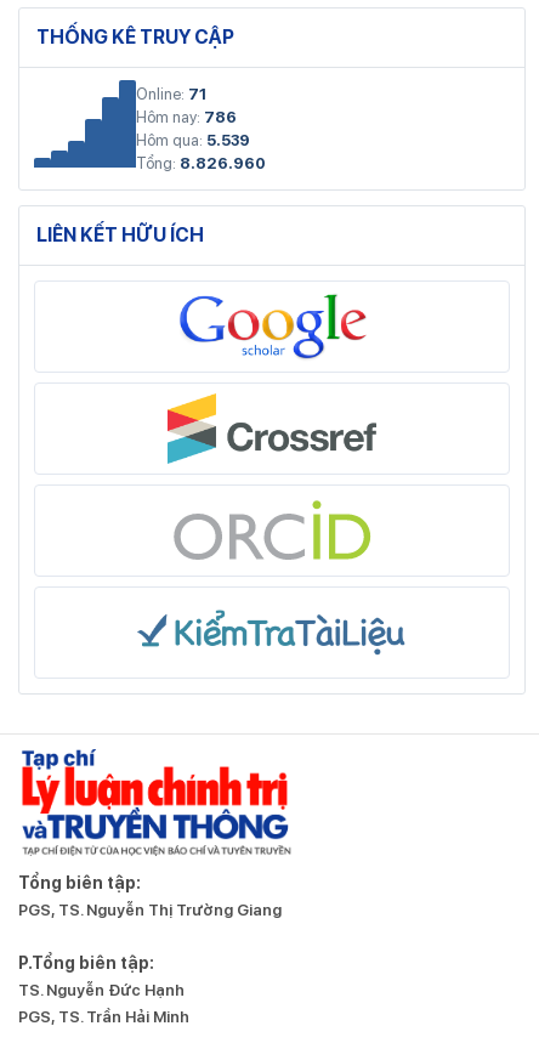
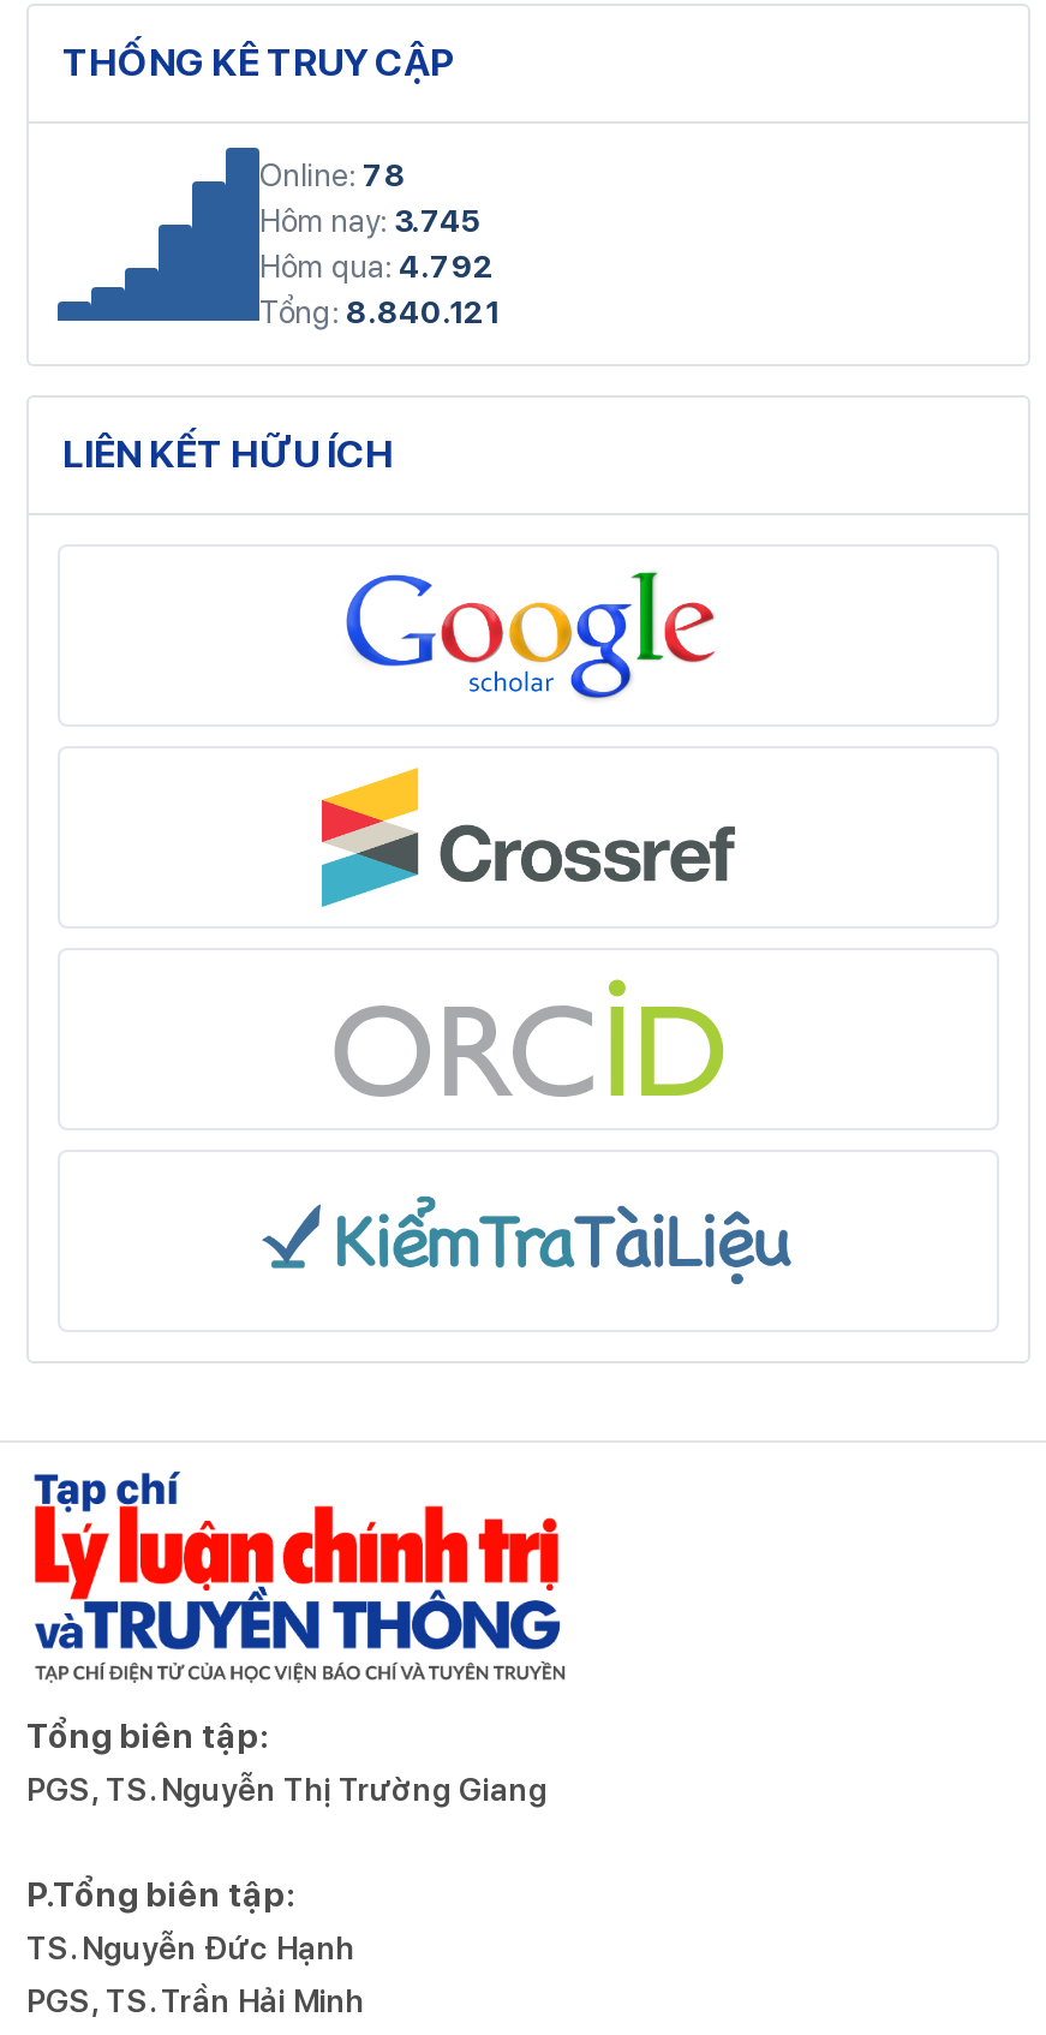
[136,85,206,103] Online: 71 -> [259,158,406,194] Online: 78
[136,108,237,127] Hôm nay: 786 -> [259,203,480,240] Hôm nay: 3.745
[136,131,250,150] Hôm qua: 5.539 -> [259,249,495,285] Hôm qua: 4.792
[136,154,266,173] Tổng: 8.826.960 -> [259,295,500,331] Tổng: 8.840.121

